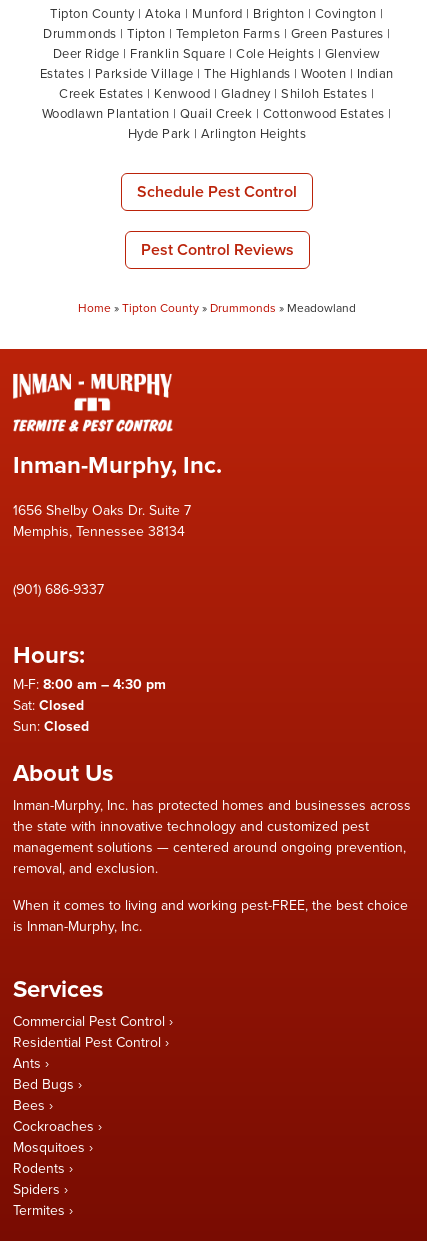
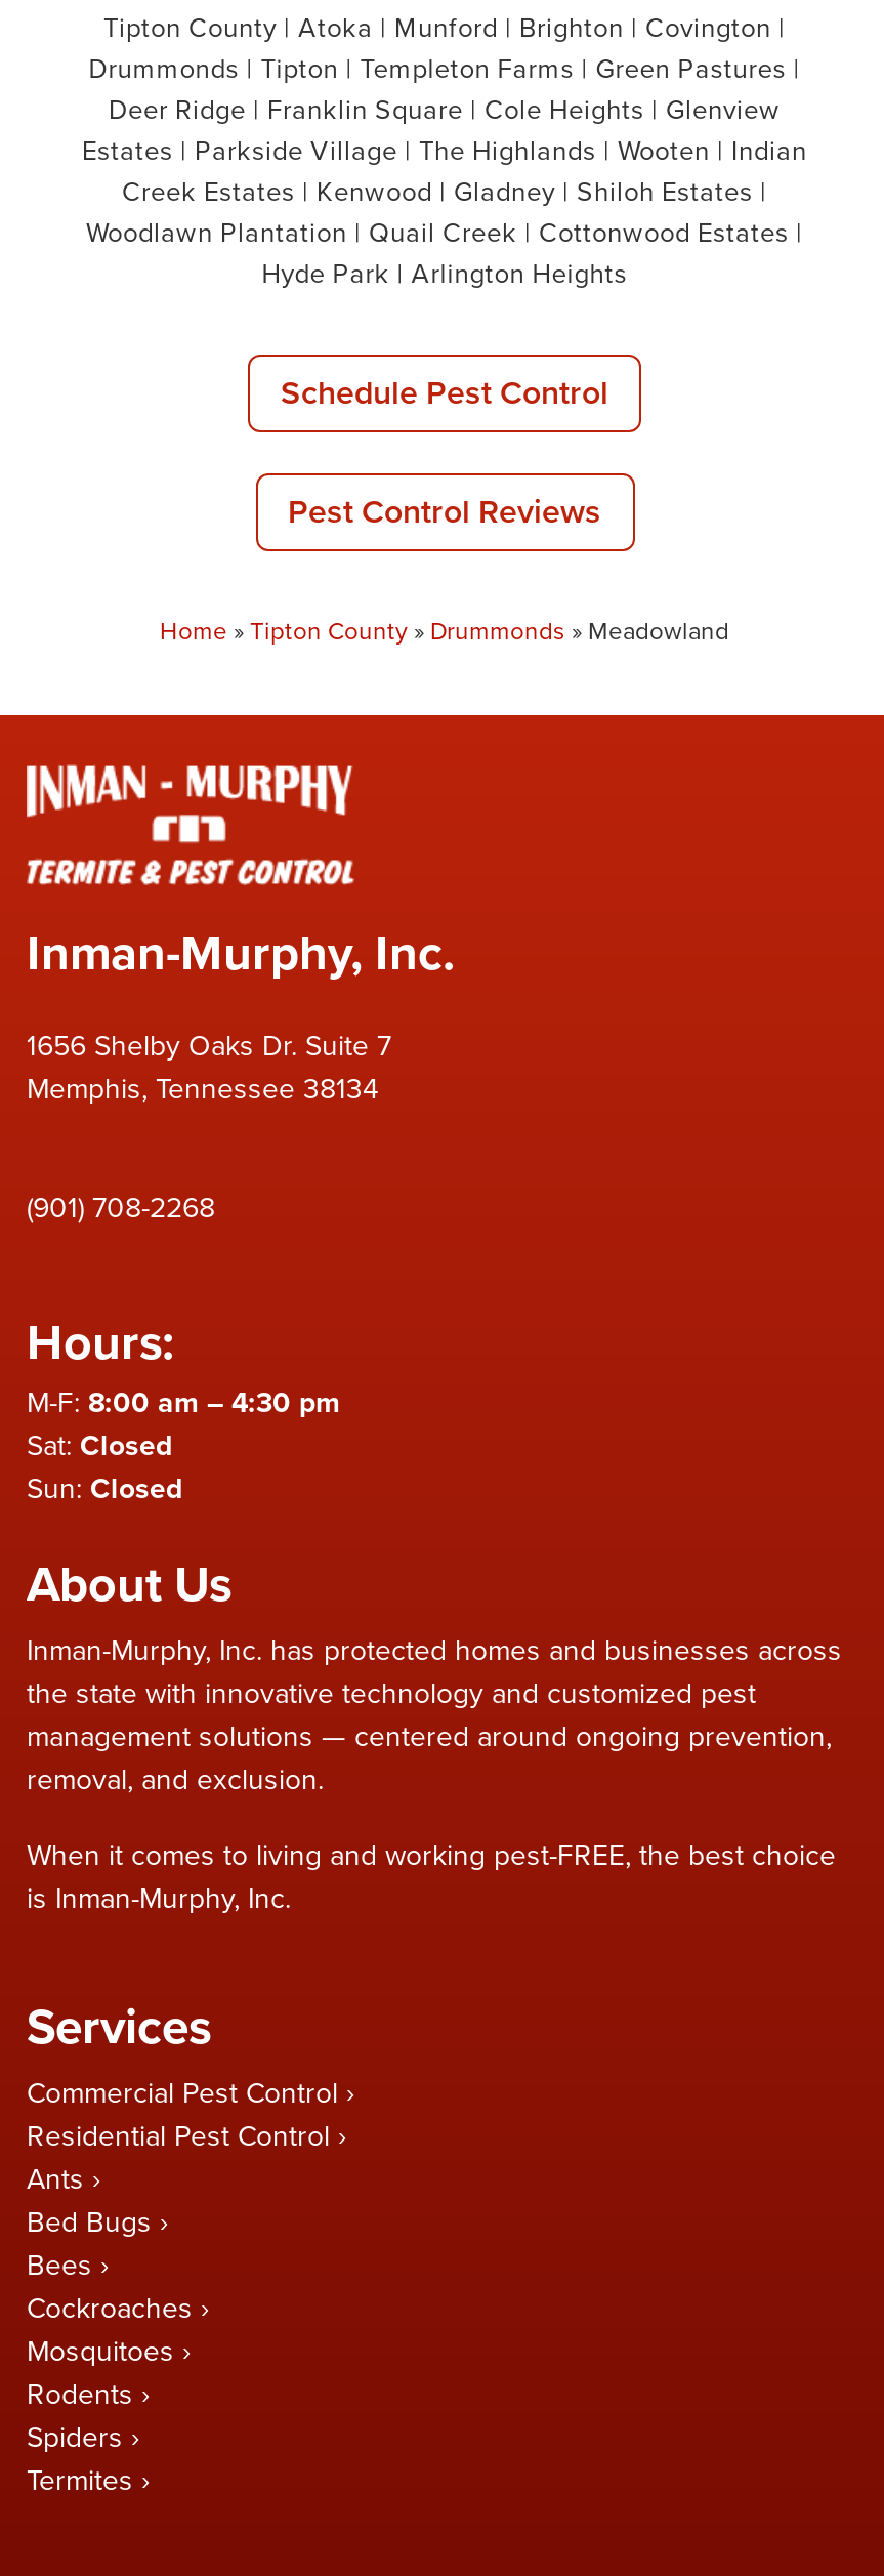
[13,579,104,599] (901) 686-9337 -> [27,1186,215,1227] (901) 708-2268

